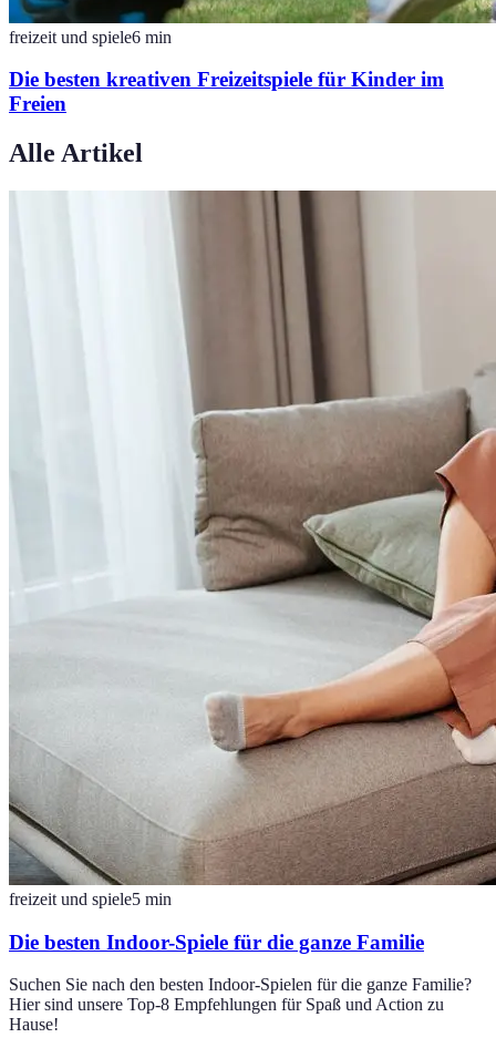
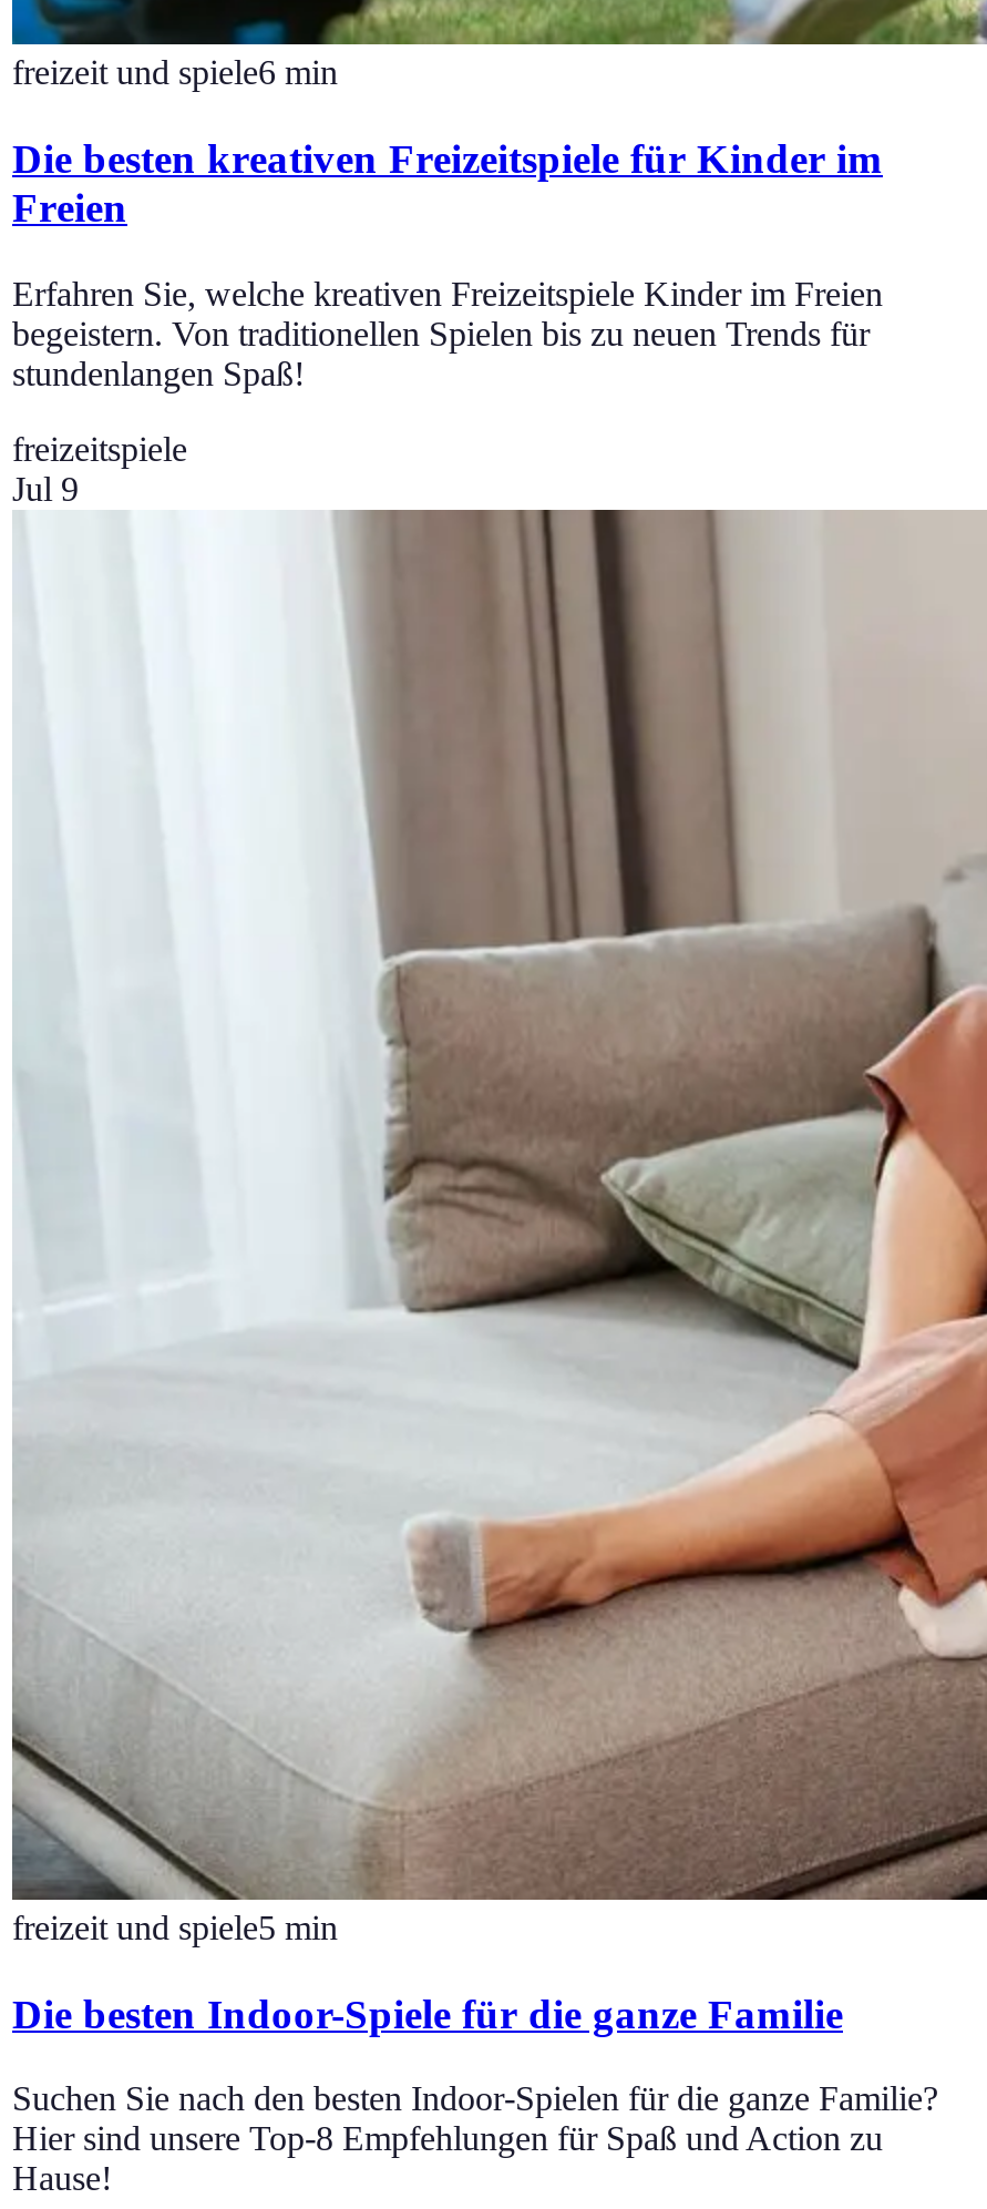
[9,139,143,167] Alle Artikel -> [12,275,883,507] Erfahren Sie, welche kreativen Freizeitspiele Kinder im Freien | begeistern. Von traditionellen Spielen bis zu neuen Trends für | stundenlangen Spaß! | freizeitspiele | Jul 9

